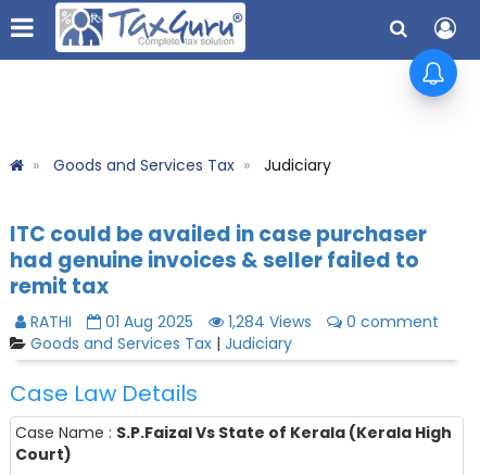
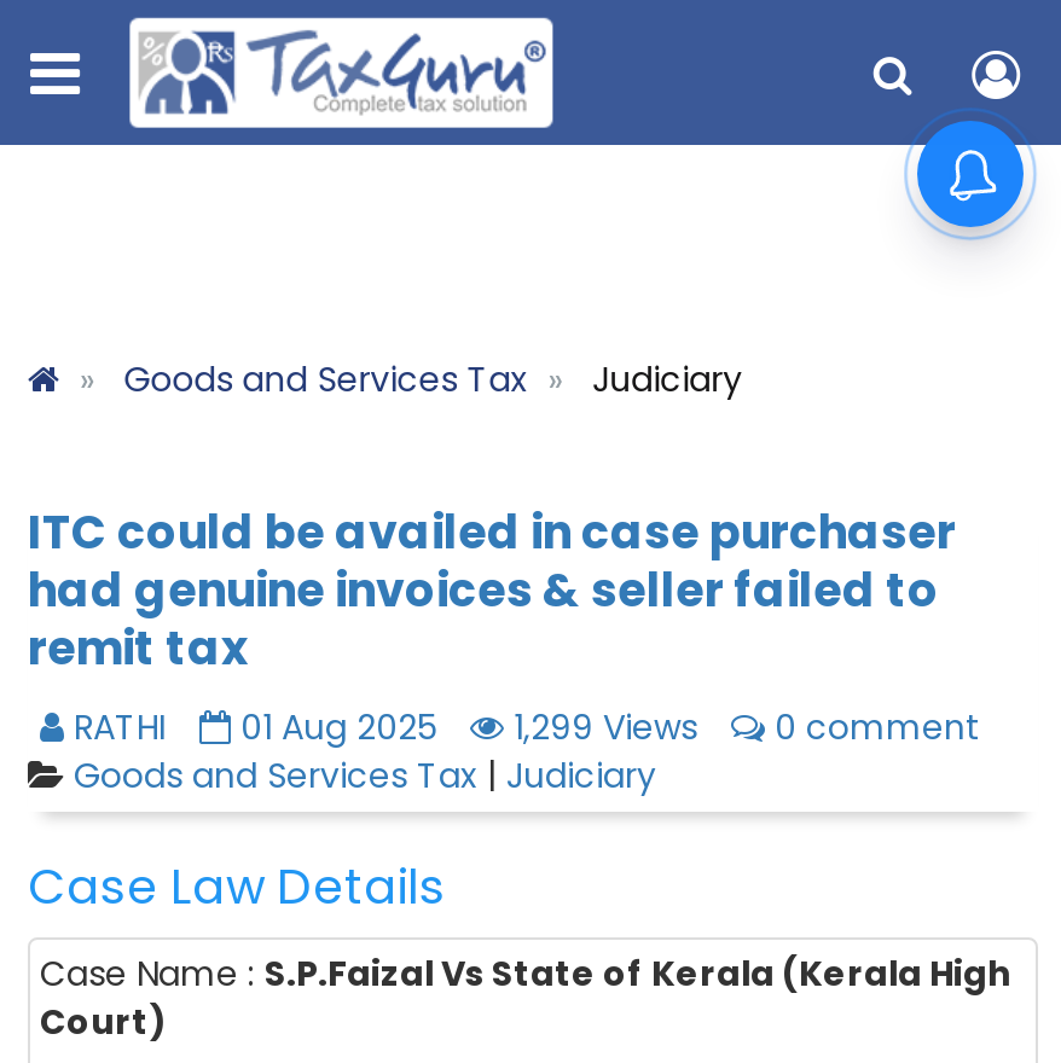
[26,311,439,333] RATHI 01 Aug 2025 1,284 Views 0 comment -> [64,703,980,751] RATHI 01 Aug 2025 1,299 Views 0 comment

